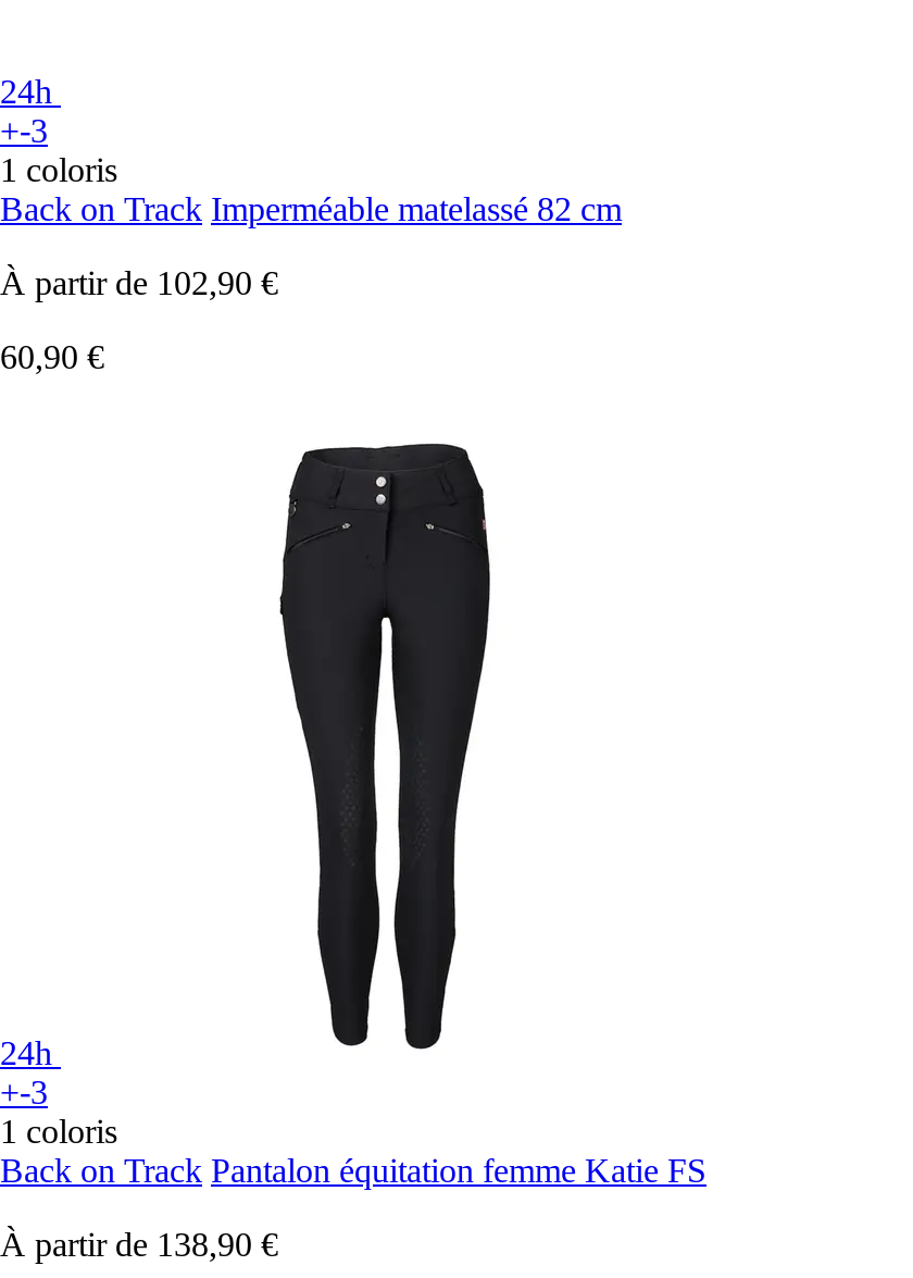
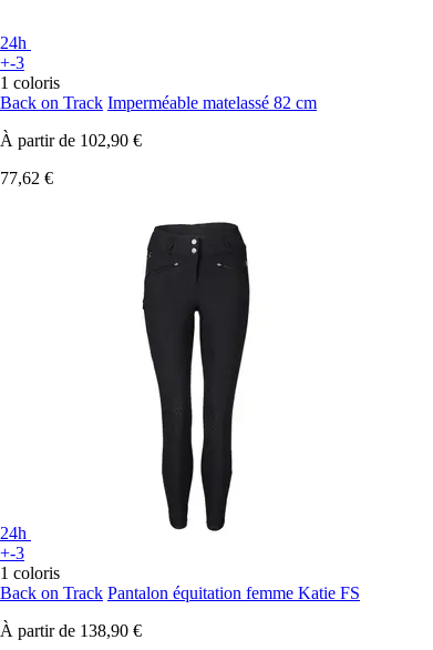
[0,339,104,376] 60,90 € -> [0,169,53,188] 77,62 €

